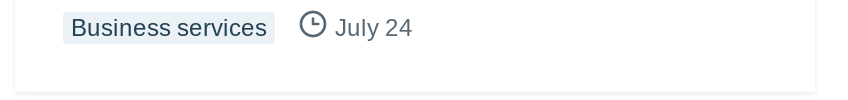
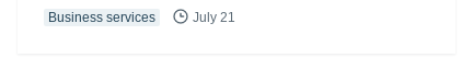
[329,13,413,41] July 24 -> [189,10,235,26] July 21

